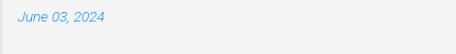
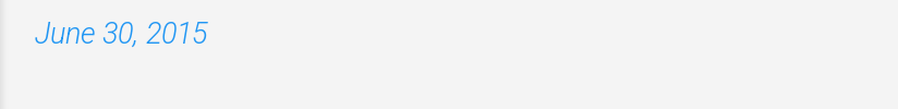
[18,8,104,25] June 03, 2024 -> [35,16,207,51] June 30, 2015

